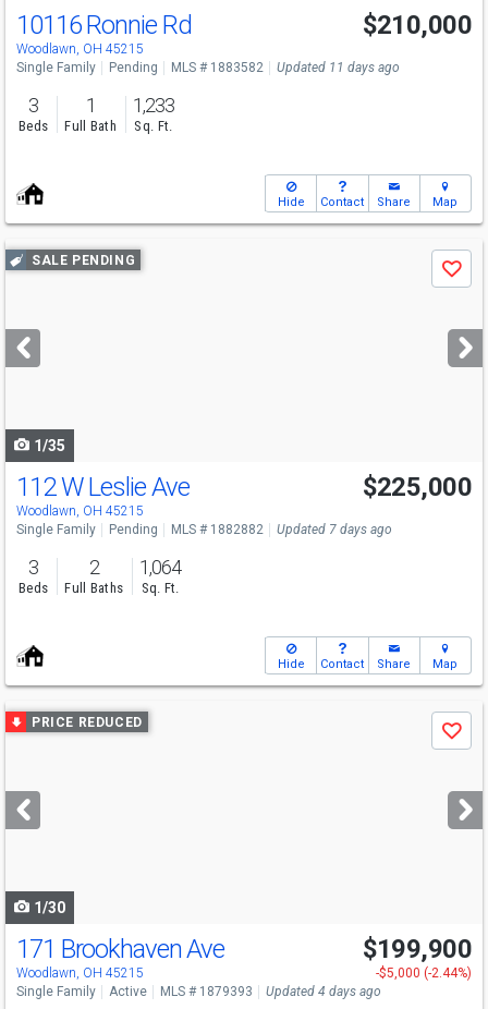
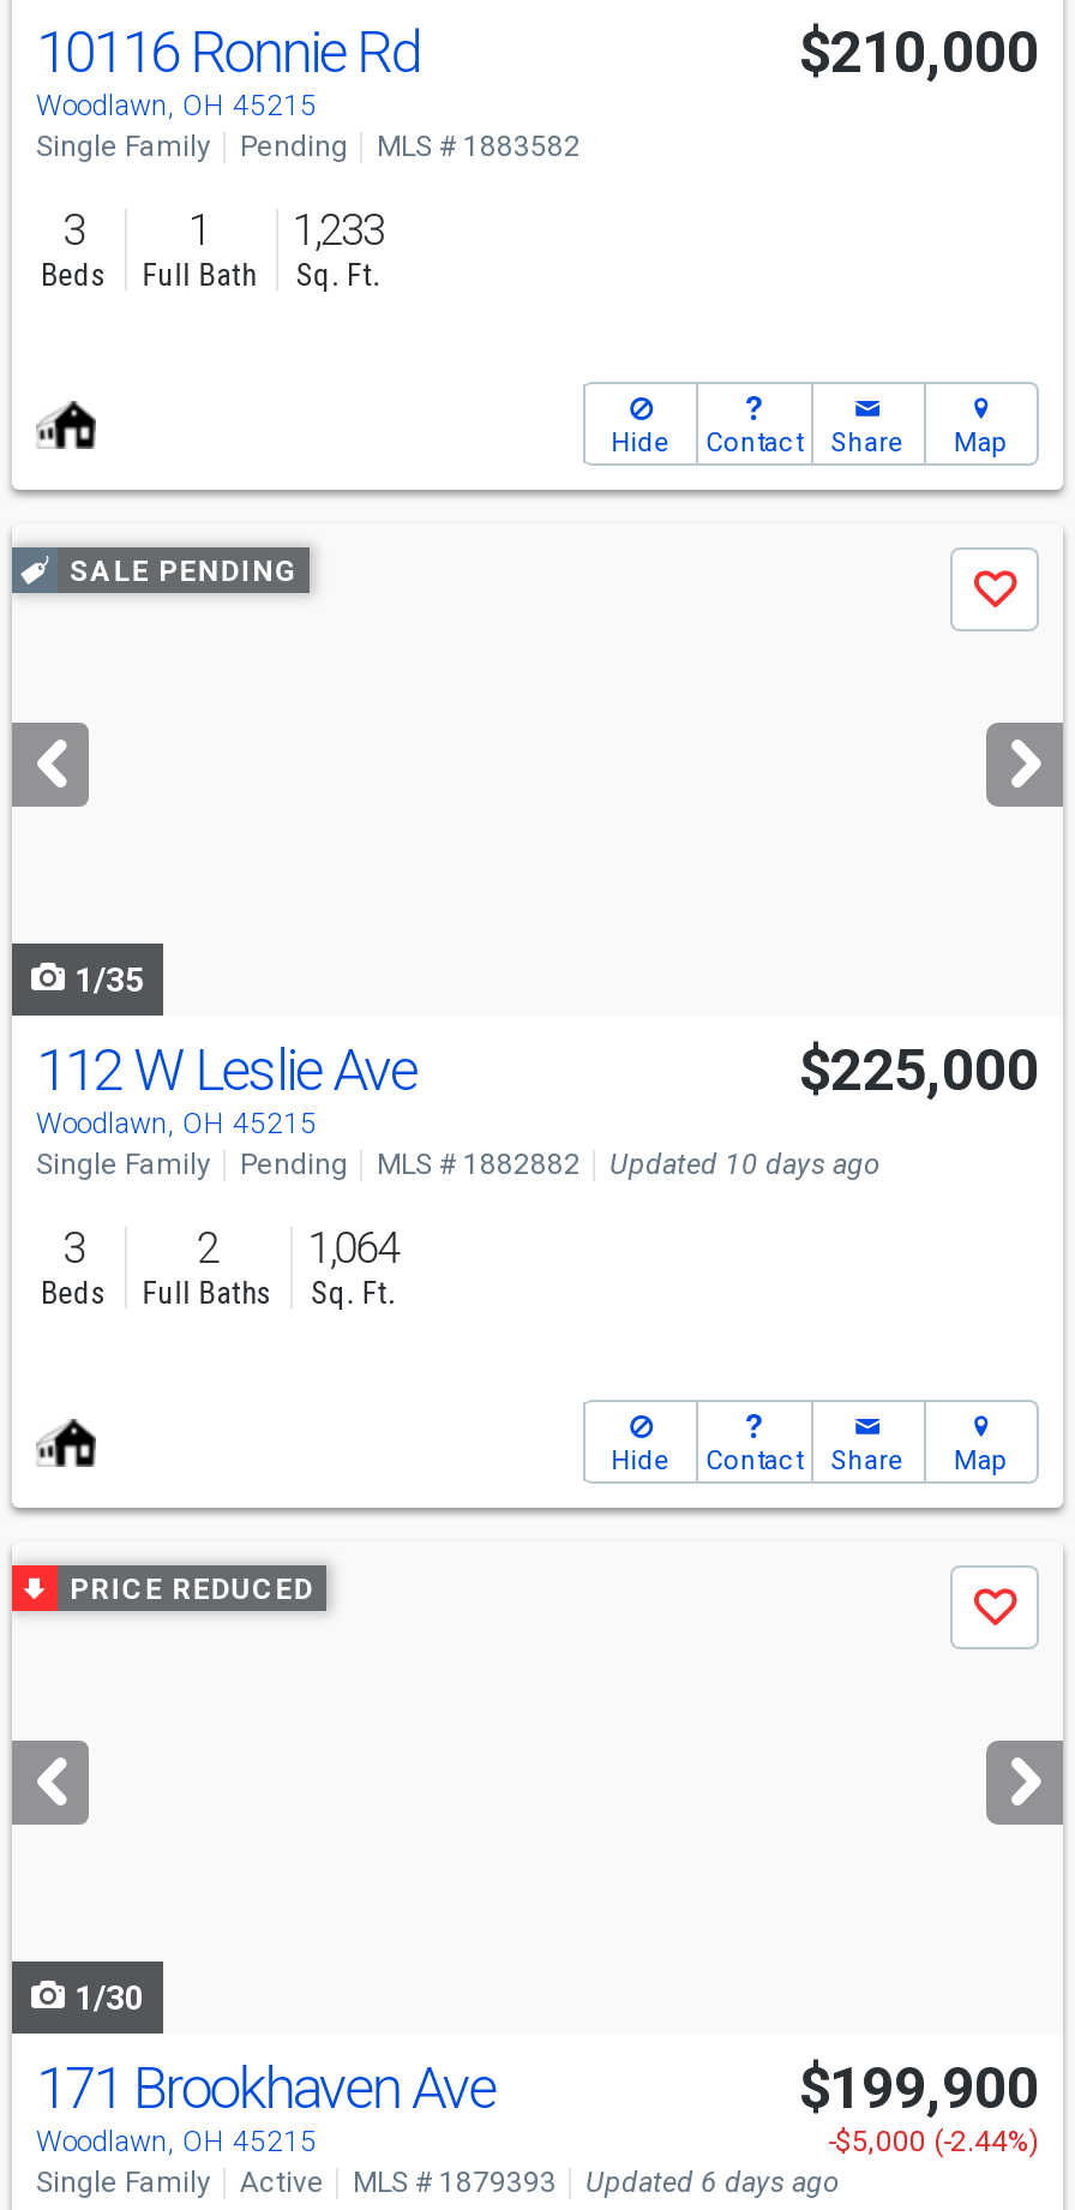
[277,60,400,75] Updated 11 days ago -> none
[277,522,392,537] Updated 7 days ago -> [609,1148,881,1181] Updated 10 days ago
[266,984,381,999] Updated 4 days ago -> [585,2166,840,2199] Updated 6 days ago

